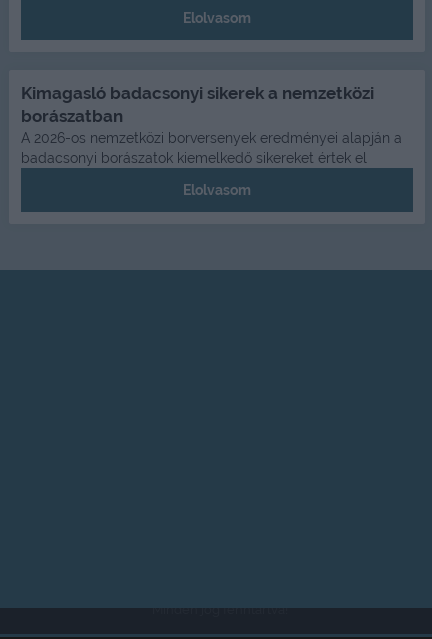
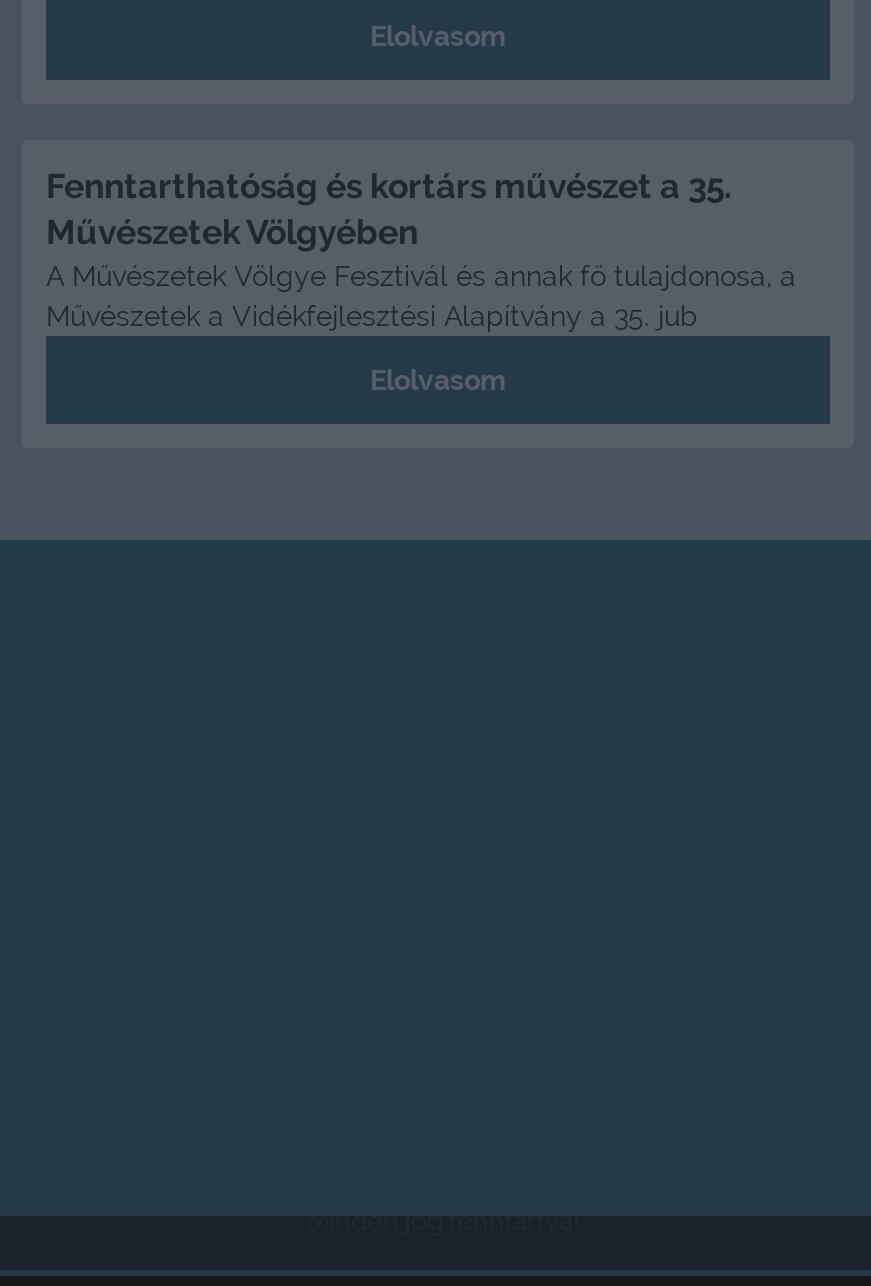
[21,83,402,166] Kimagasló badacsonyi sikerek a nemzetközi | borászatban | A 2026-os nemzetközi borversenyek eredményei alapján a | badacsonyi borászatok kiemelkedő sikereket értek el -> [46,166,796,332] Fenntarthatóság és kortárs művészet a 35. | Művészetek Völgyében | A Művészetek Völgye Fesztivál és annak fő tulajdonosa, a | Művészetek a Vidékfejlesztési Alapítvány a 35. jub

